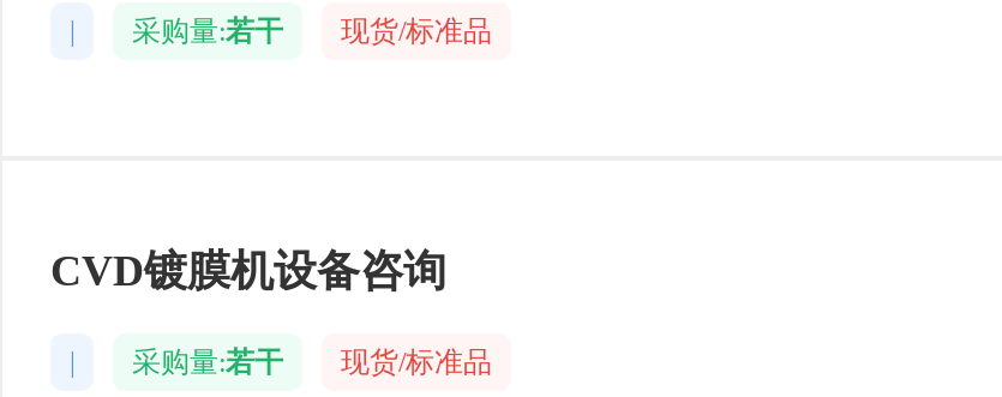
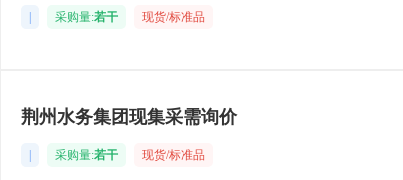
[50,247,446,295] CVD镀膜机设备咨询 -> [21,107,237,127] 荆州水务集团现集采需询价

